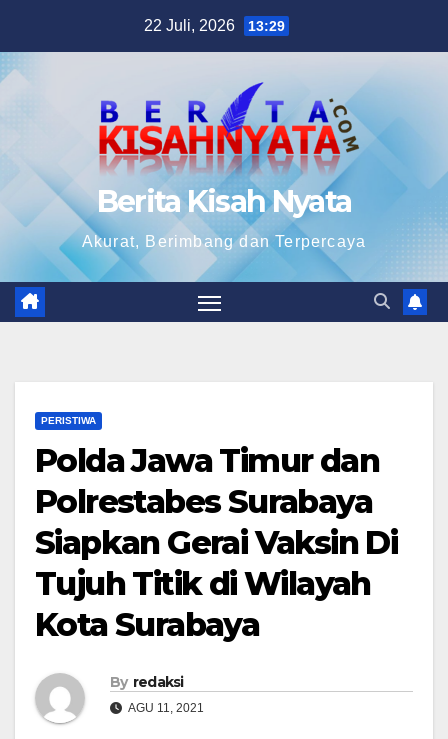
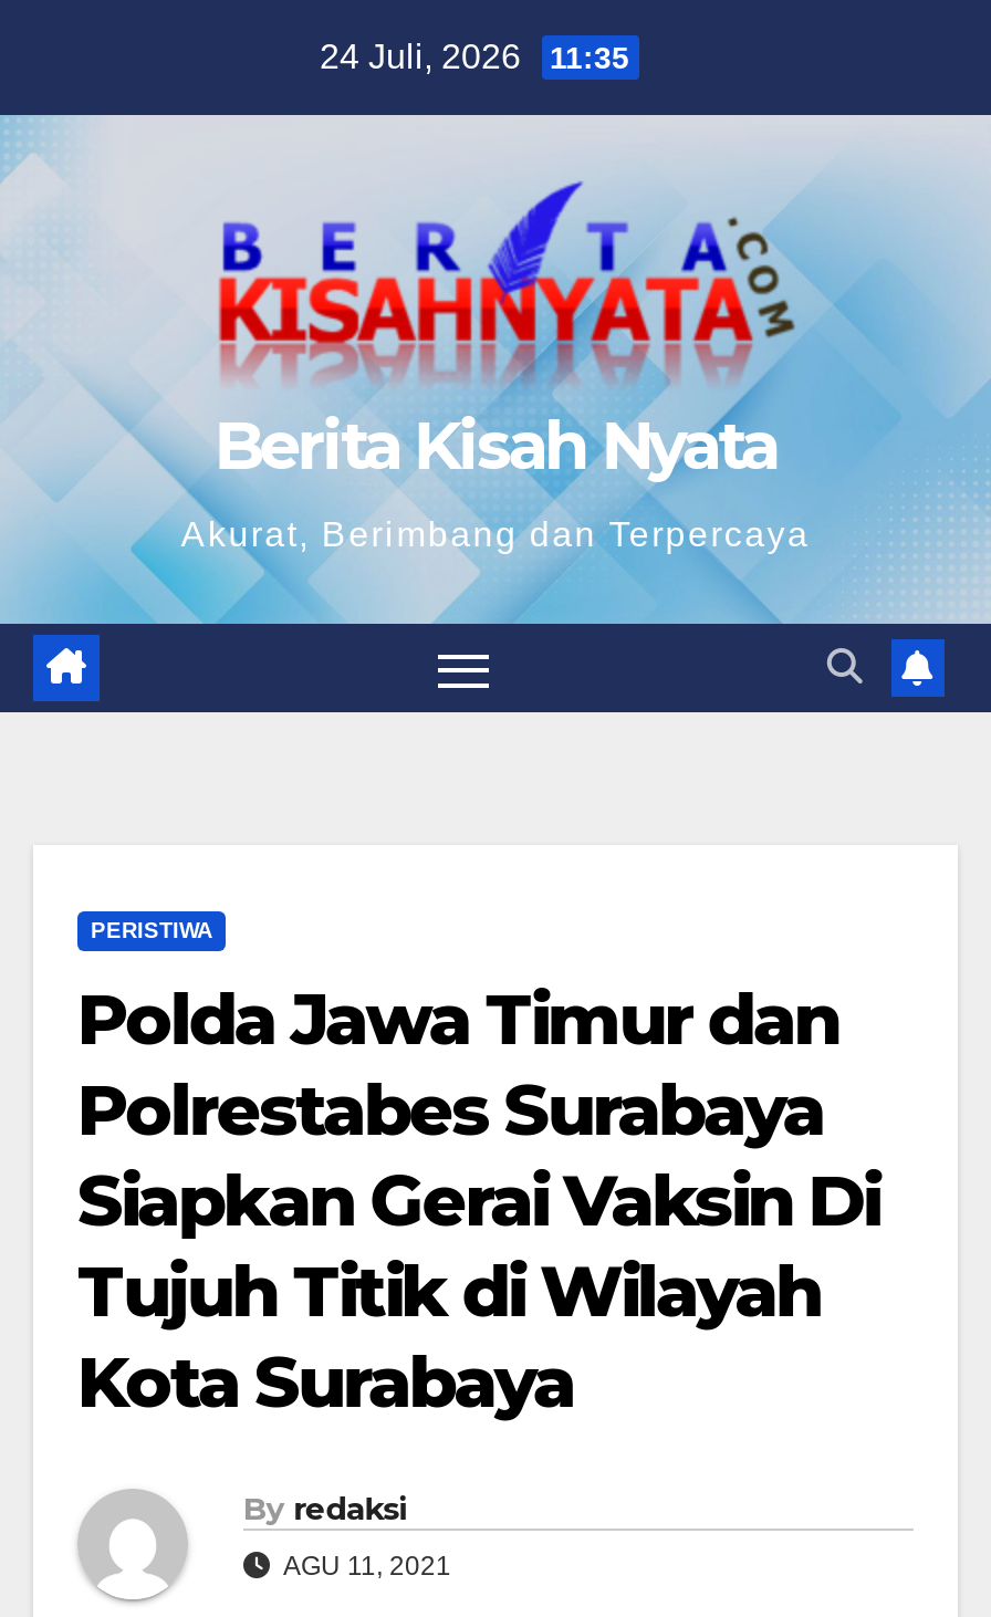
[144,17,285,34] 22 Juli, 2026 13:29 -> [320,38,629,75] 24 Juli, 2026 11:35

